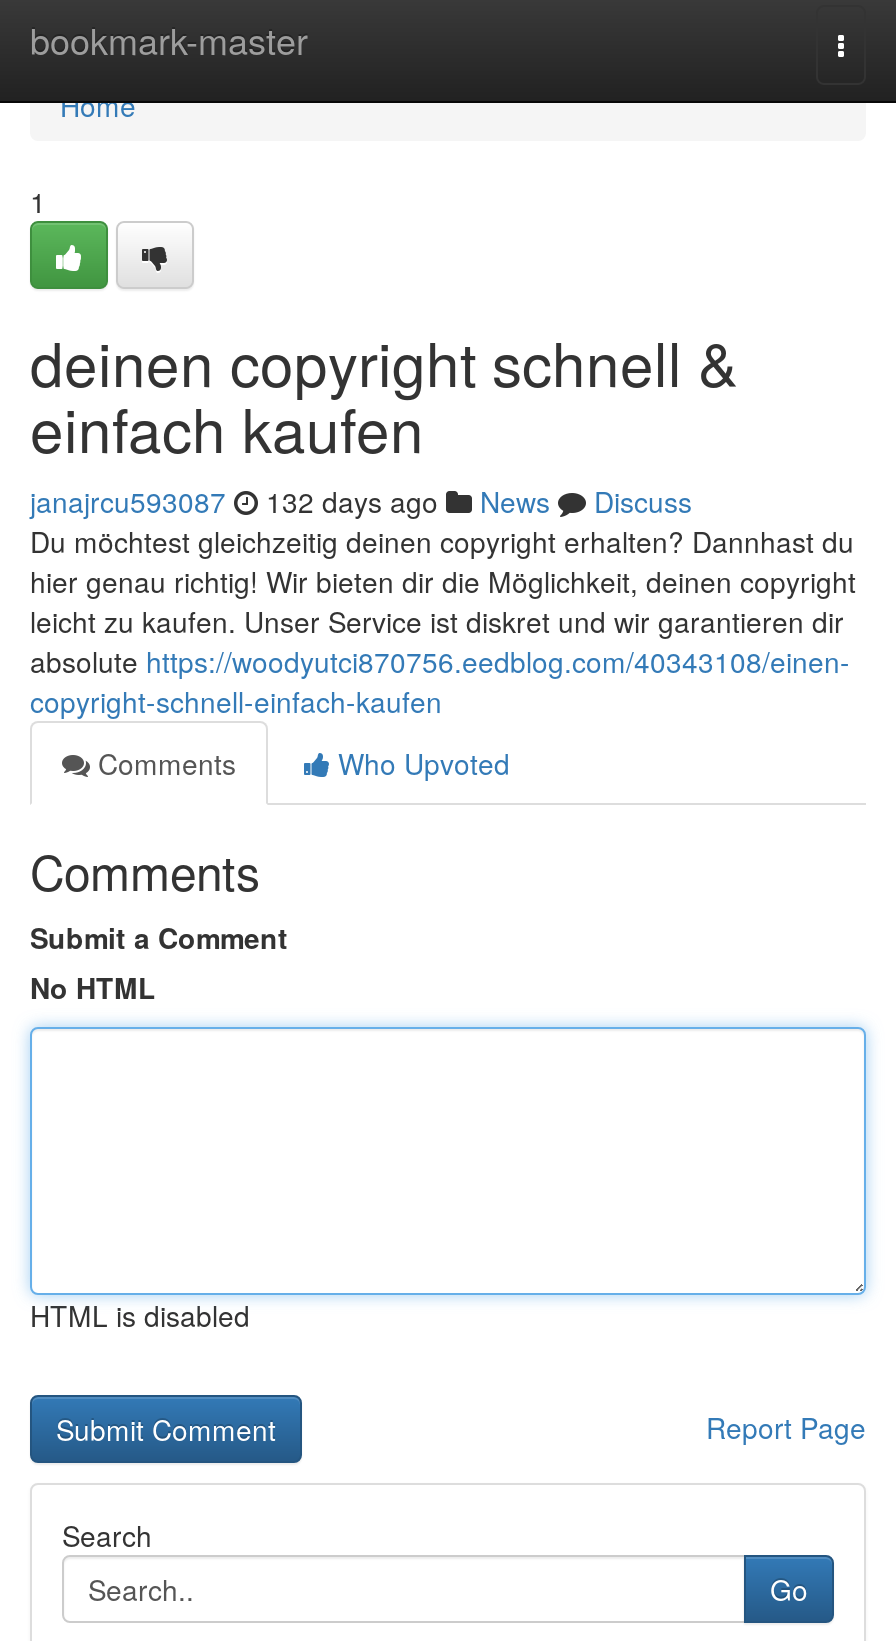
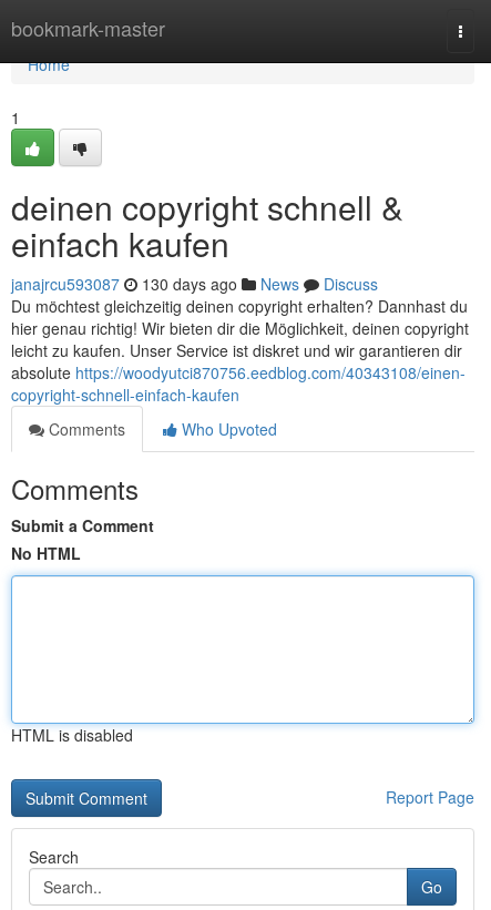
[30,481,692,521] janajrcu593087 132 days ago News Discuss -> [11,273,378,295] janajrcu593087 130 days ago News Discuss

